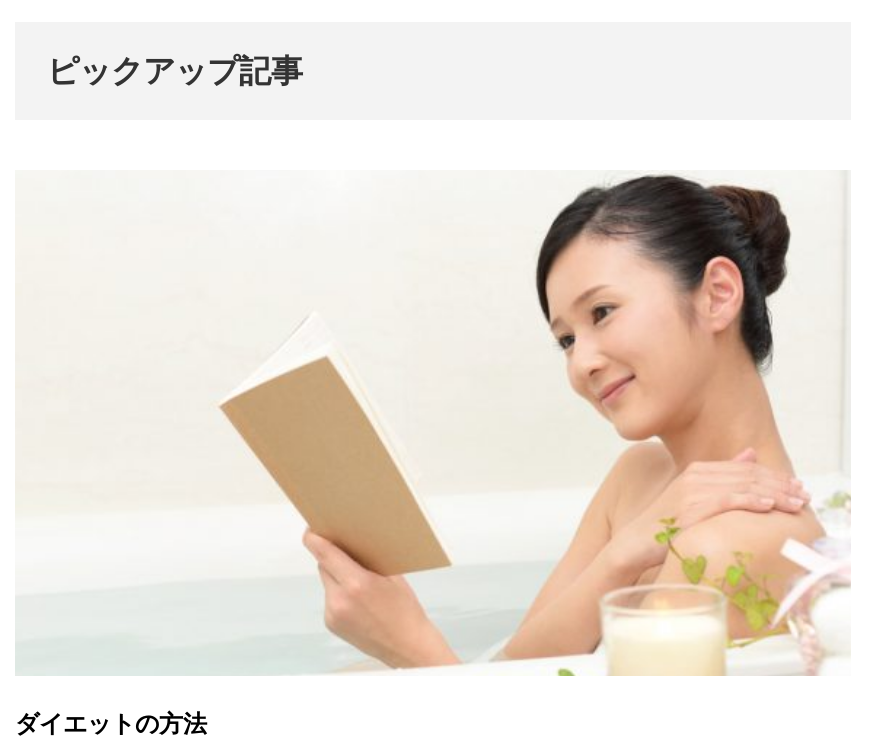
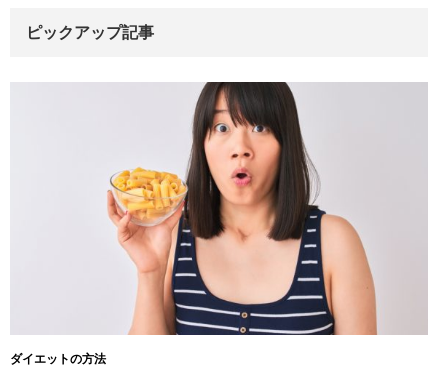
[211,170,849,678] [image] -> [107,81,428,336] [image]

